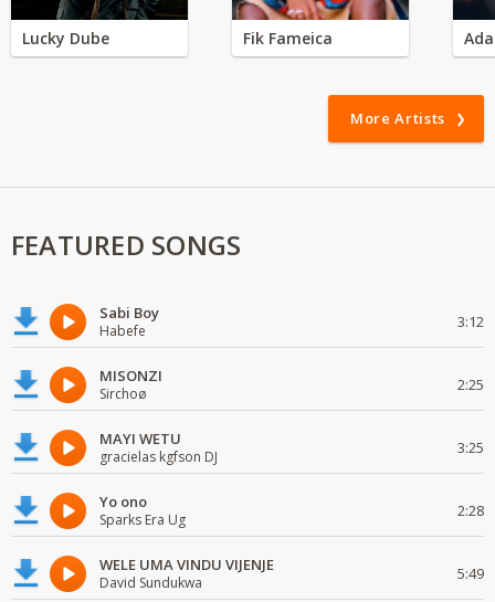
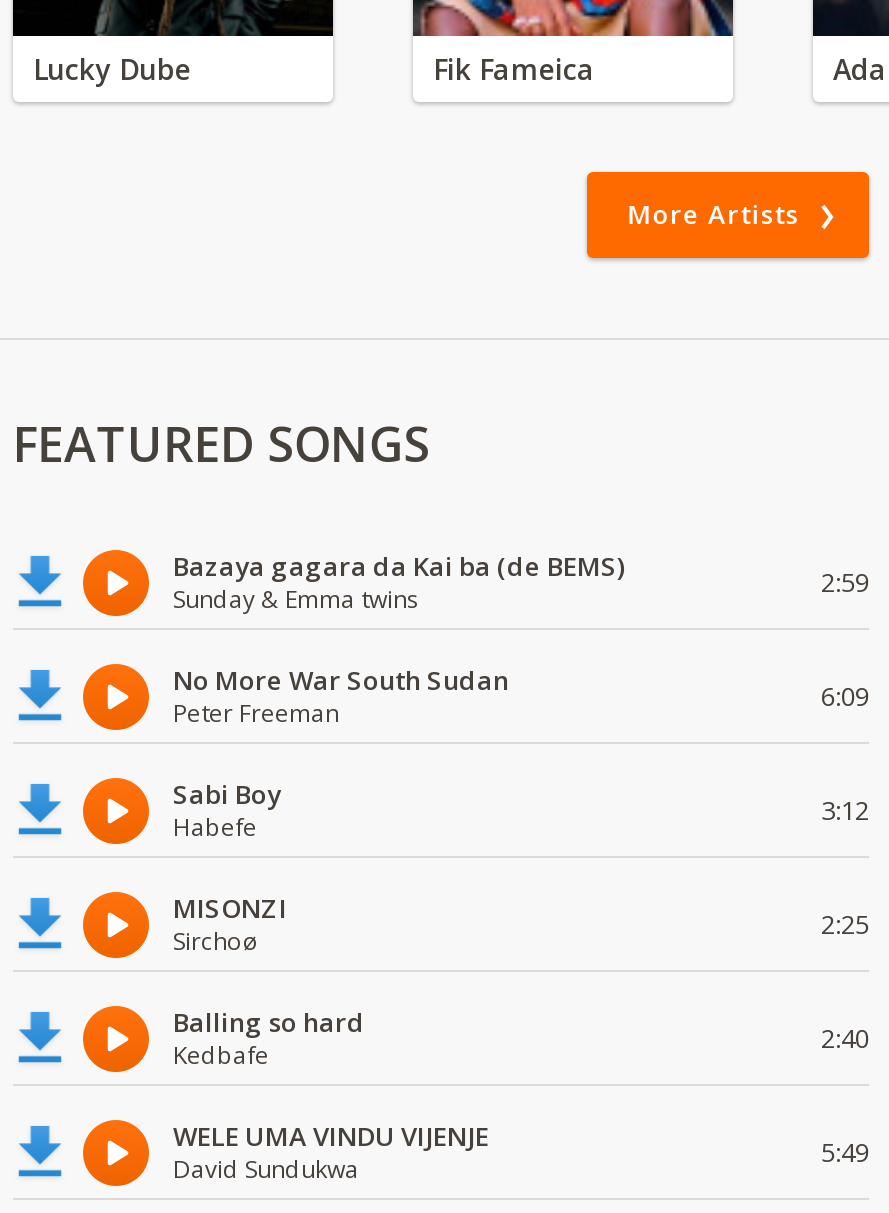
none -> [173,548,869,730] Bazaya gagara da Kai ba (de BEMS) | Sunday & Emma twins | 2:59 | No More War South Sudan | Peter Freeman | 6:09
moved [99,303,484,403] -> [173,776,869,958]: Sabi Boy | Habefe | 3:12 | MISONZI | Sirchoø | 2:25
[99,429,484,529] MAYI WETU | gracielas kgfson DJ | 3:25 | Yo ono | Sparks Era Ug | 2:28 -> [173,1004,869,1072] Balling so hard | Kedbafe | 2:40

